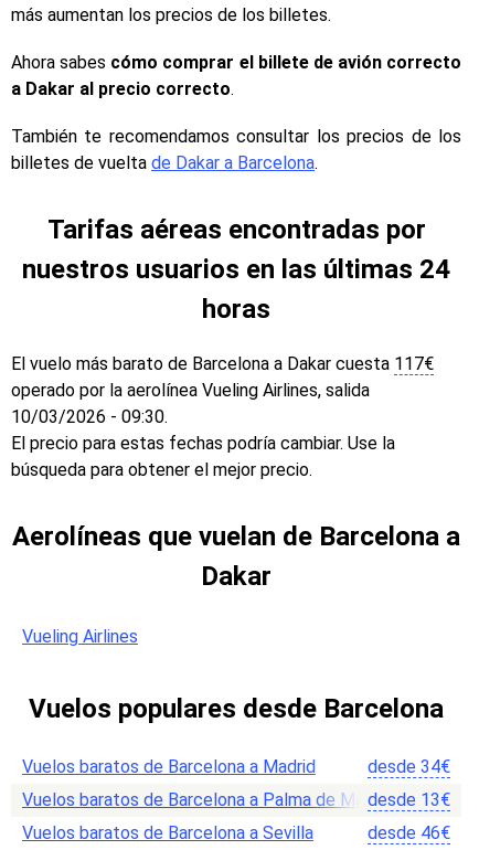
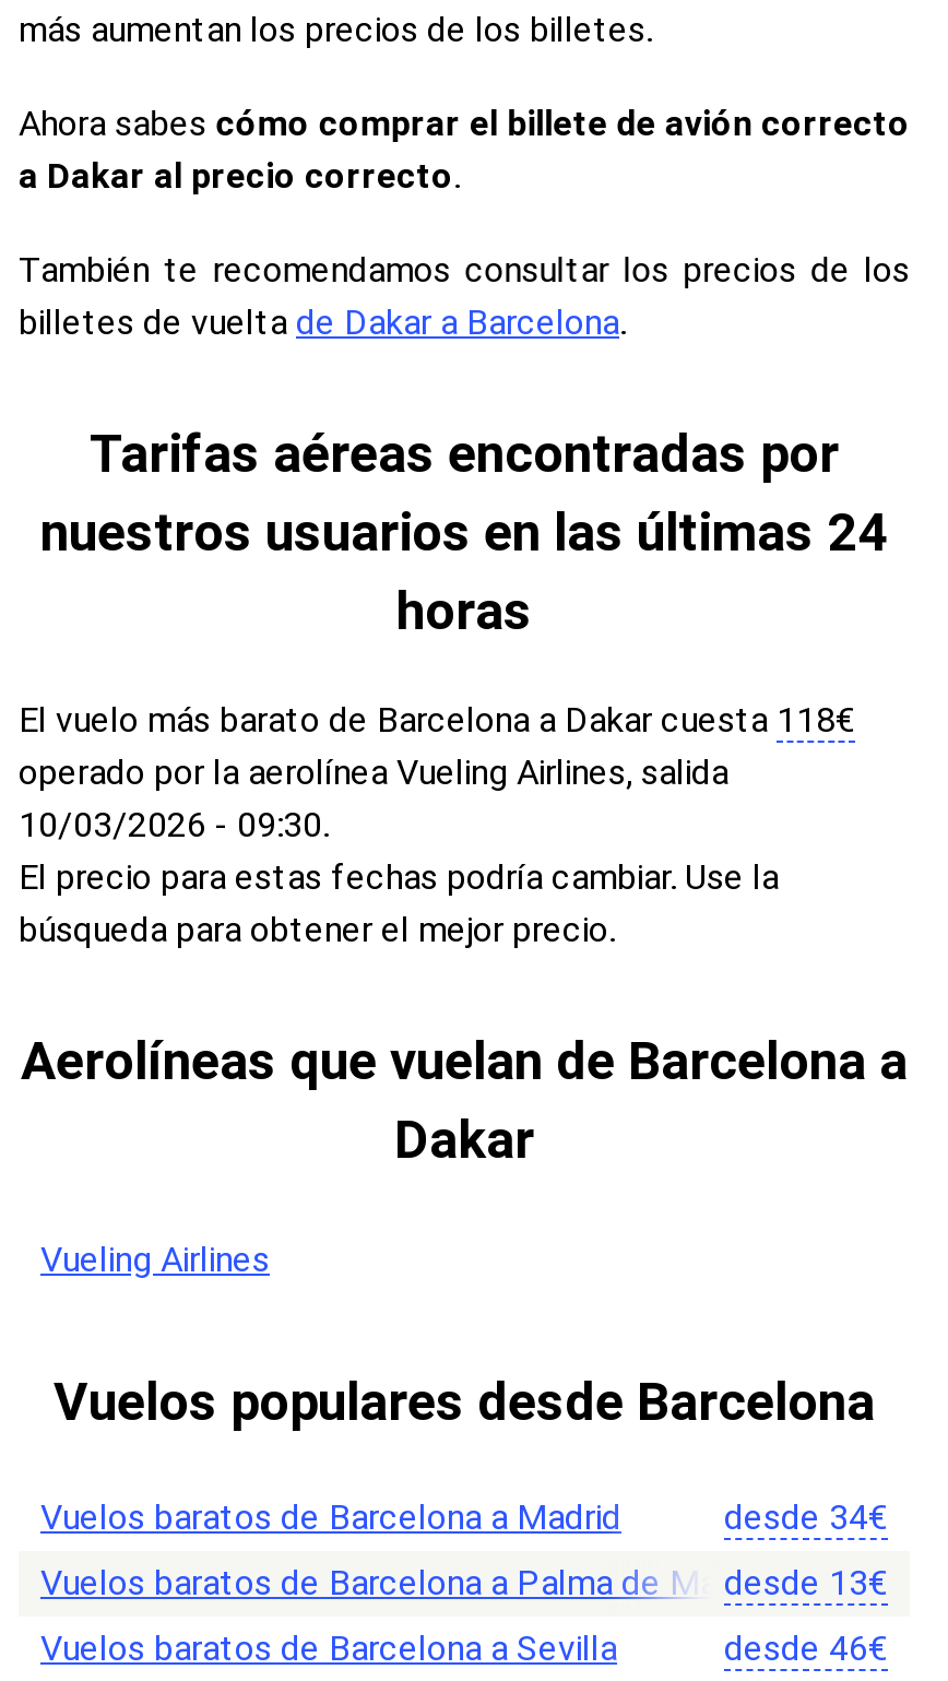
[11,353,434,374] El vuelo más barato de Barcelona a Dakar cuesta 117€ -> [19,699,855,740] El vuelo más barato de Barcelona a Dakar cuesta 118€

